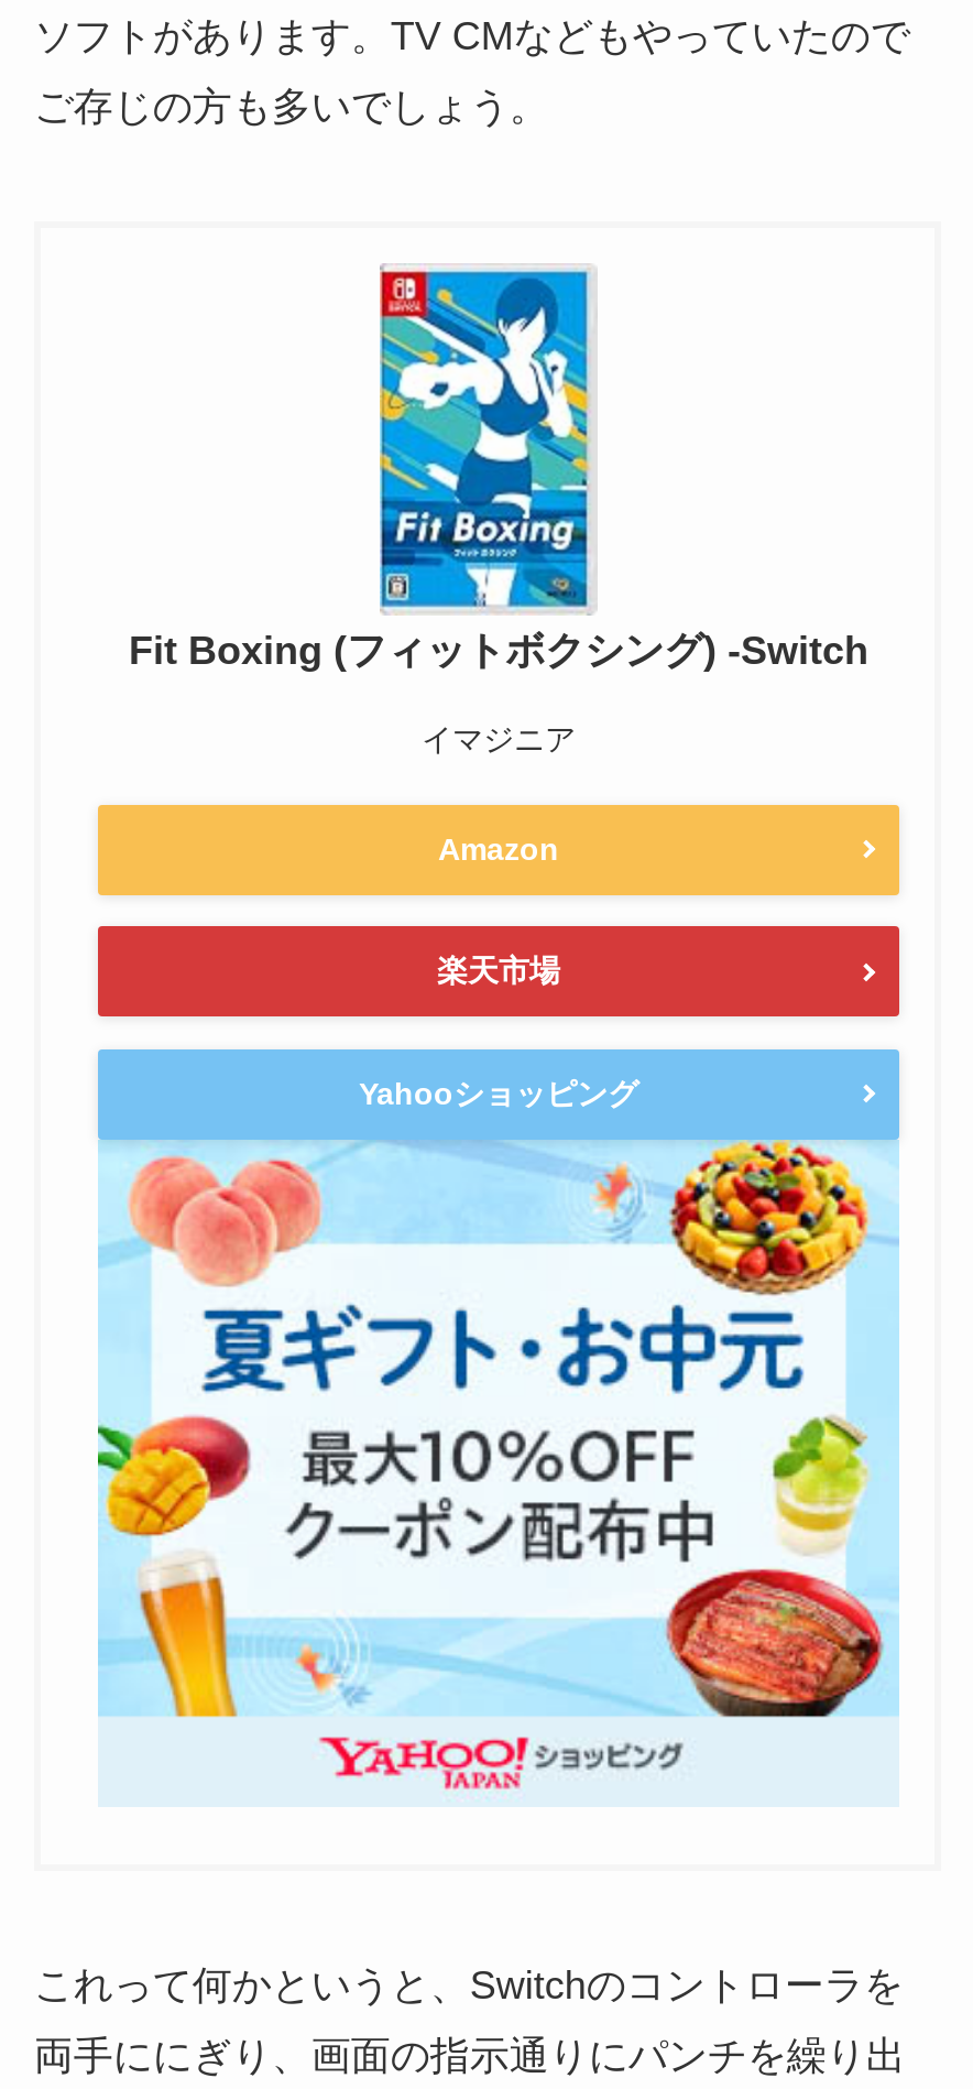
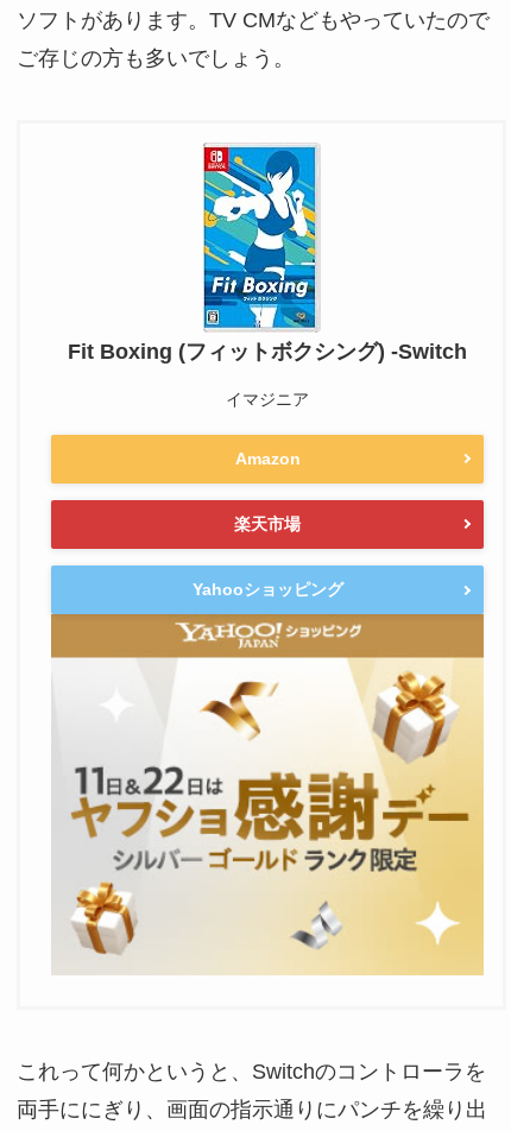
[96,1138,899,1807] [image] -> [50,613,485,977] [image]

